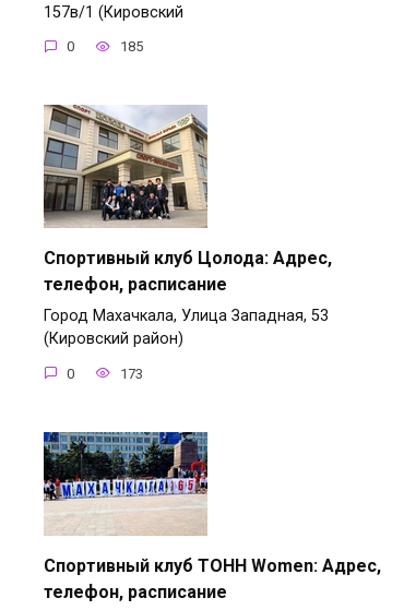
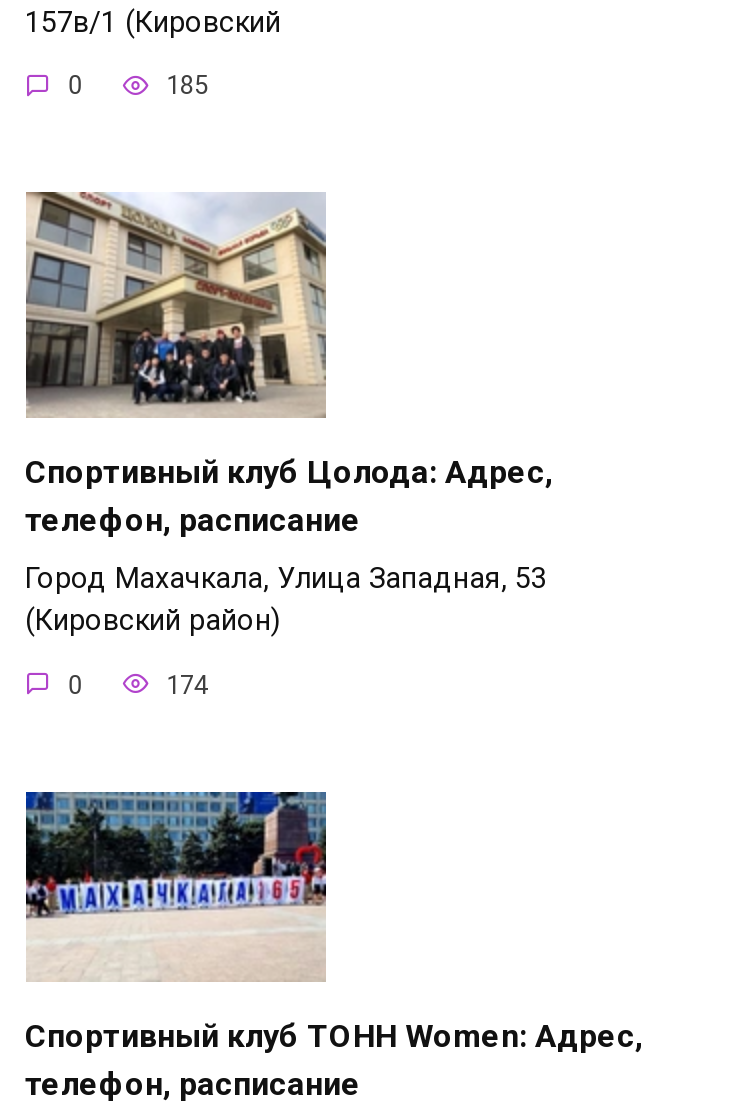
[120,365,143,382] 173 -> [166,670,208,700] 174

